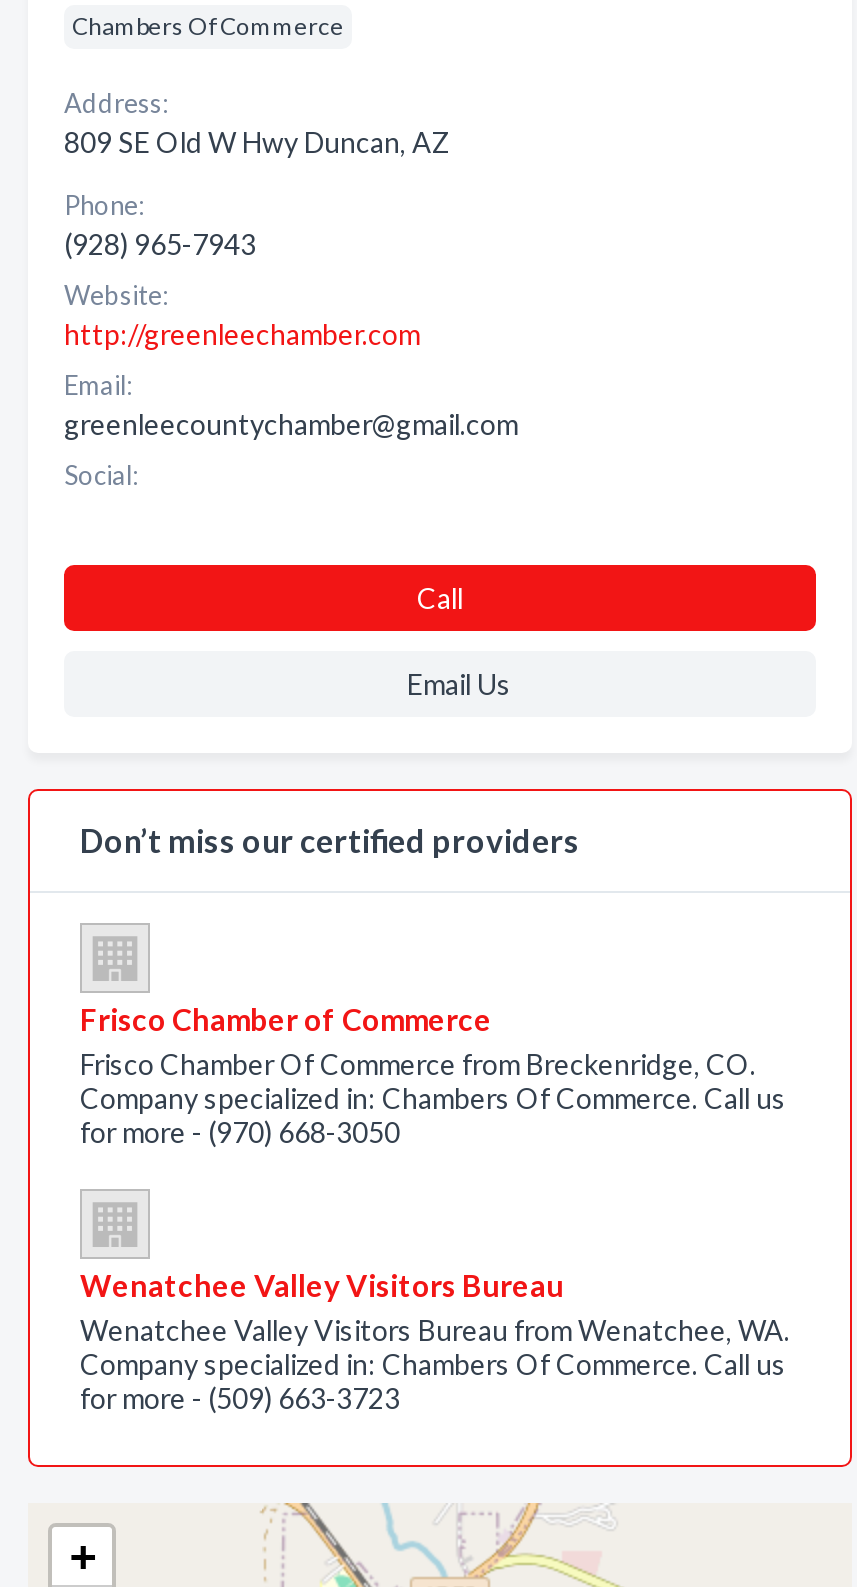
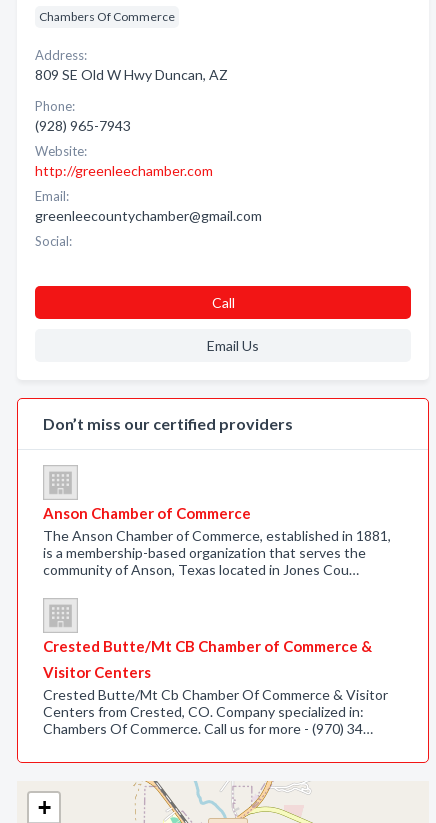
[80,1001,786,1149] Frisco Chamber of Commerce | Frisco Chamber Of Commerce from Breckenridge, CO. | Company specialized in: Chambers Of Commerce. Call us | for more - (970) 668-3050 -> [43,504,391,578] Anson Chamber of Commerce | The Anson Chamber of Commerce, established in 1881, | is a membership-based organization that serves the | community of Anson, Texas located in Jones Cou…
[80,1267,790,1415] Wenatchee Valley Visitors Bureau | Wenatchee Valley Visitors Bureau from Wenatchee, WA. | Company specialized in: Chambers Of Commerce. Call us | for more - (509) 663-3723 -> [43,637,388,737] Crested Butte/Mt CB Chamber of Commerce & | Visitor Centers | Crested Butte/Mt Cb Chamber Of Commerce & Visitor | Centers from Crested, CO. Company specialized in: | Chambers Of Commerce. Call us for more - (970) 34…

